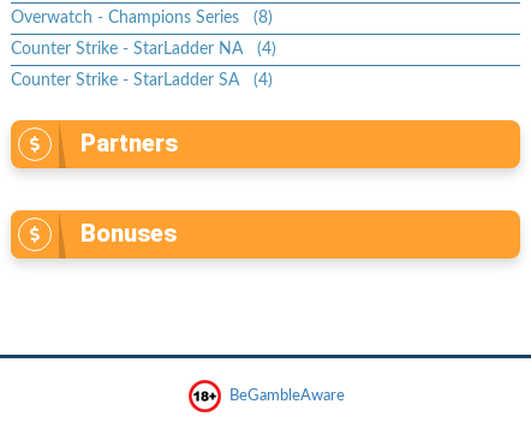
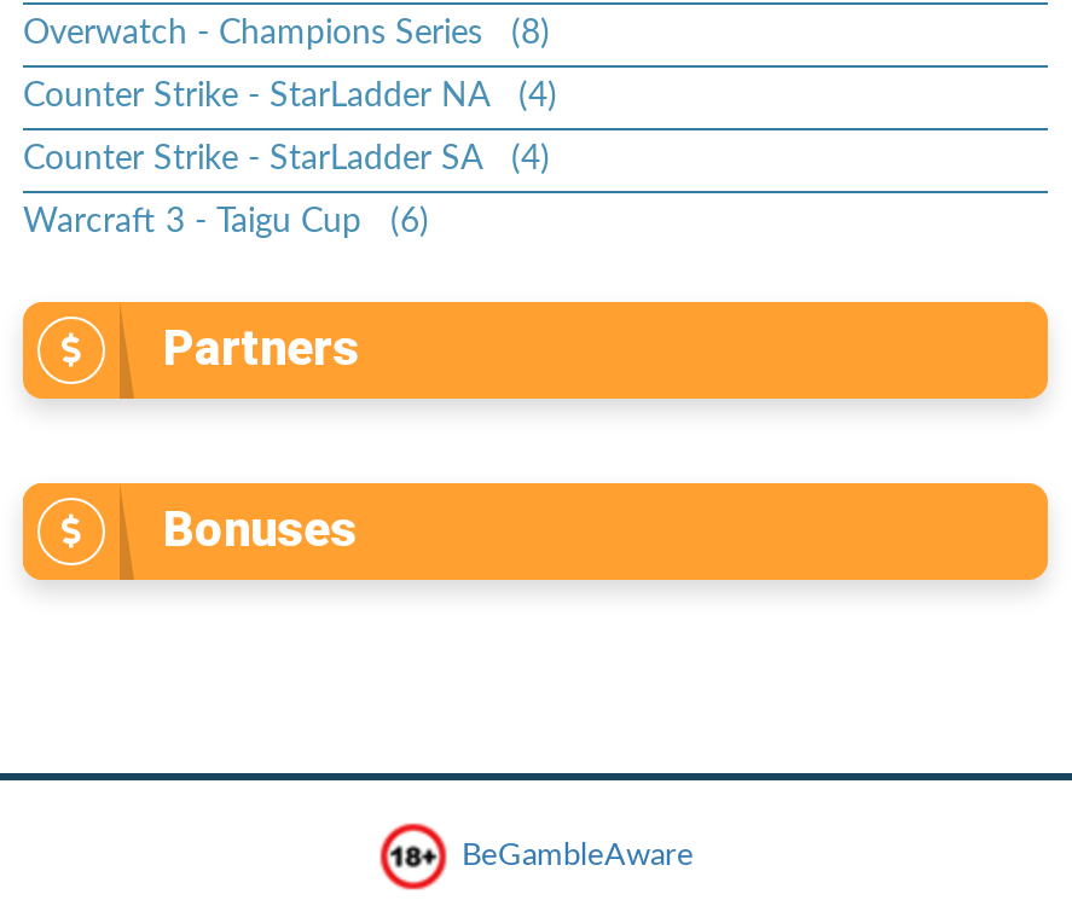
none -> [23,205,429,238] Warcraft 3 - Taigu Cup (6)

